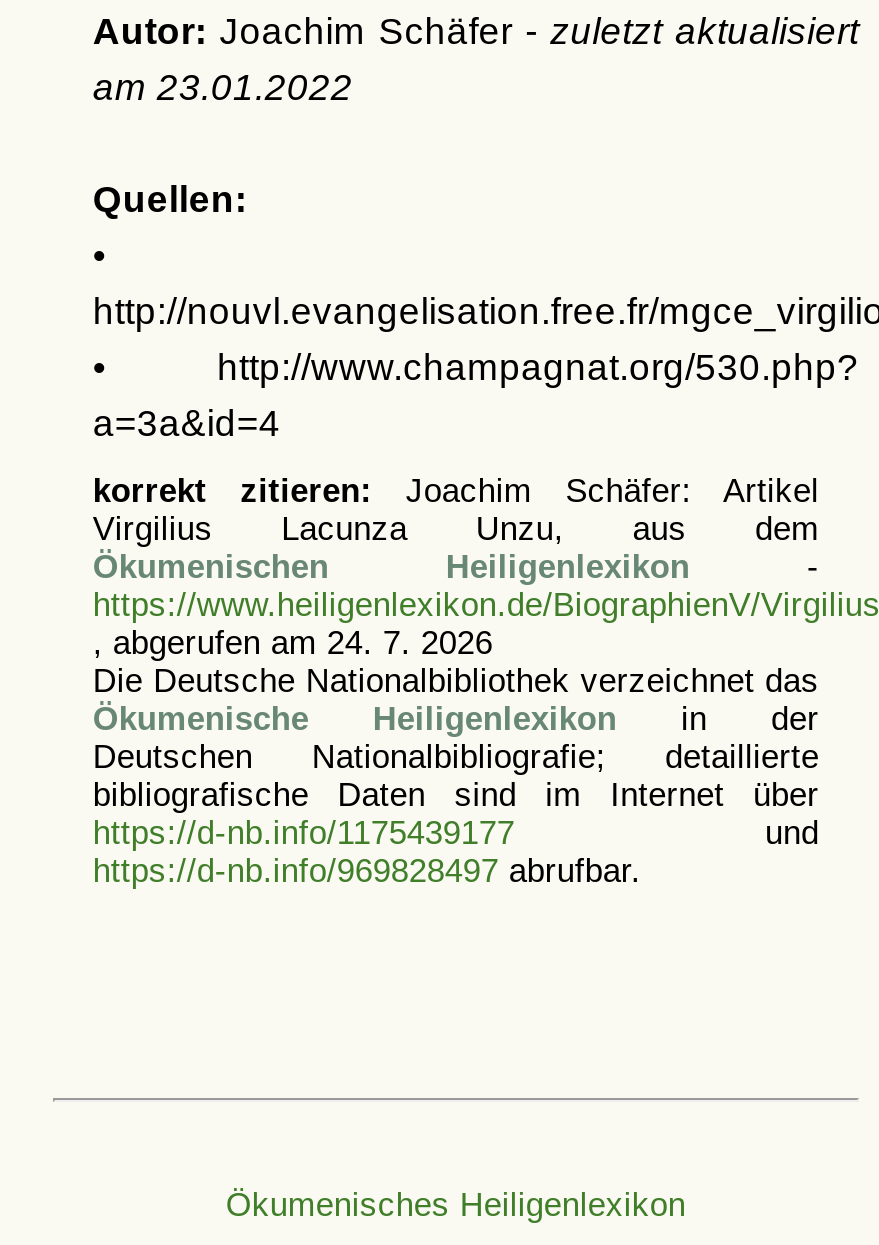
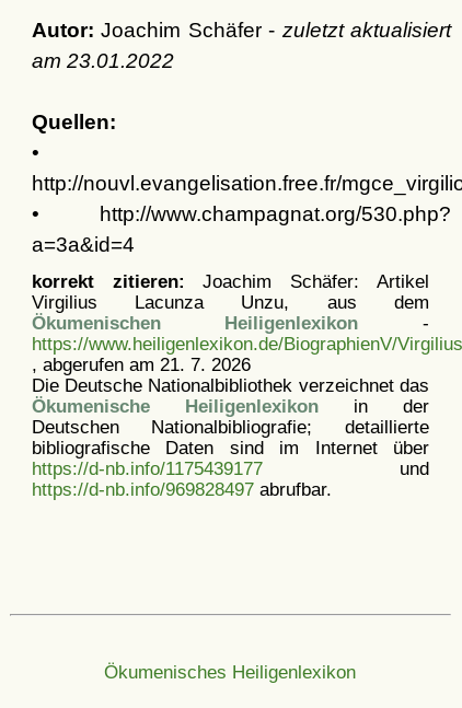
[93,623,493,659] , abgerufen am 24. 7. 2026 -> [32,354,250,374] , abgerufen am 21. 7. 2026

